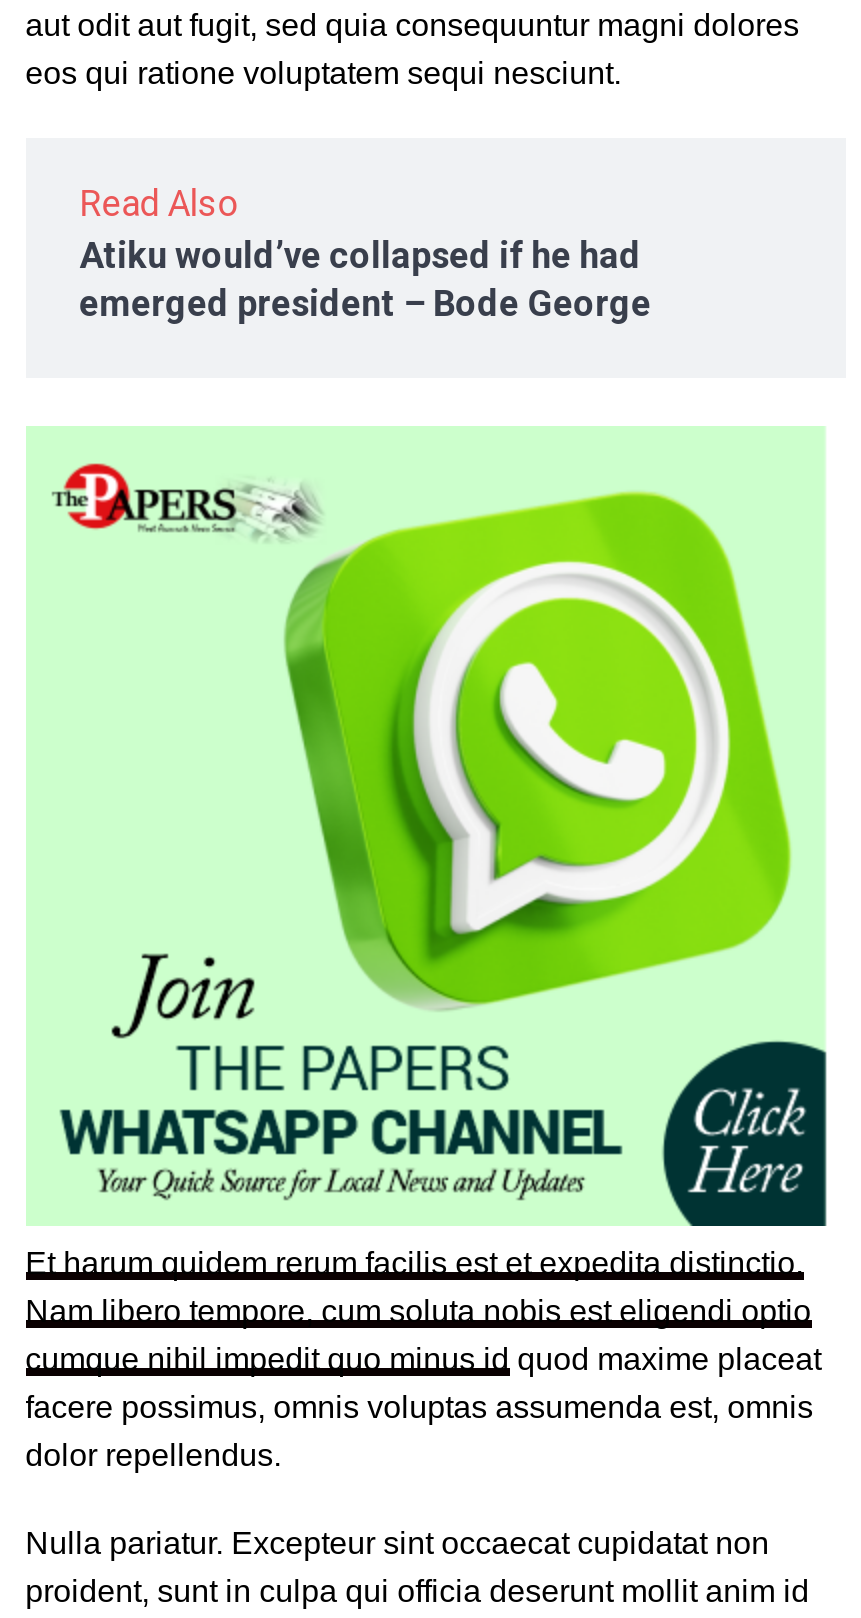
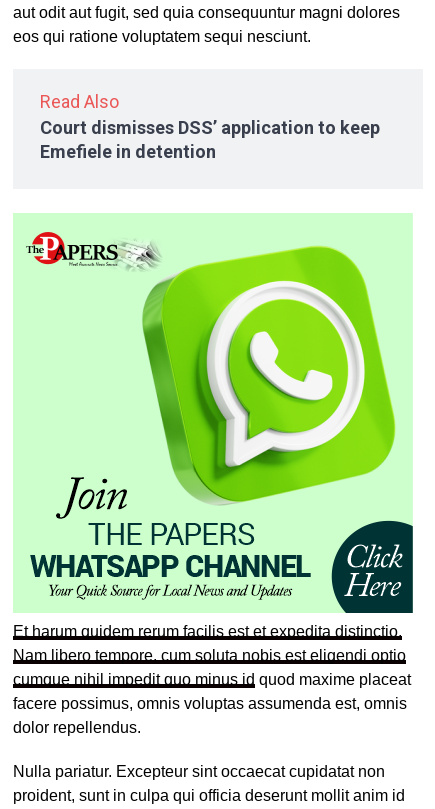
[79,234,651,324] Atiku would’ve collapsed if he had | emerged president – Bode George -> [40,117,380,162] Court dismisses DSS’ application to keep | Emefiele in detention

